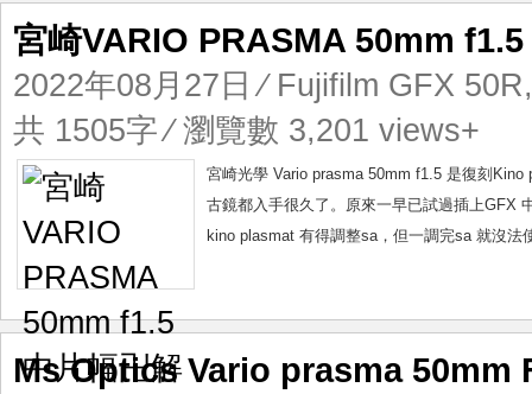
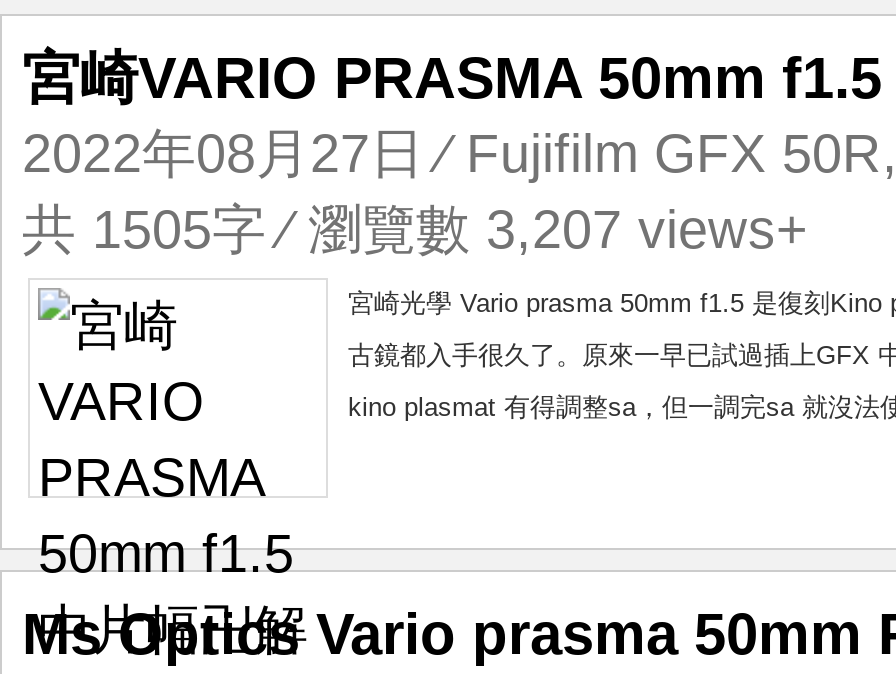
[13,113,480,148] 共 1505字 ⁄ 瀏覽數 3,201 views+ -> [22,200,808,260] 共 1505字 ⁄ 瀏覽數 3,207 views+

